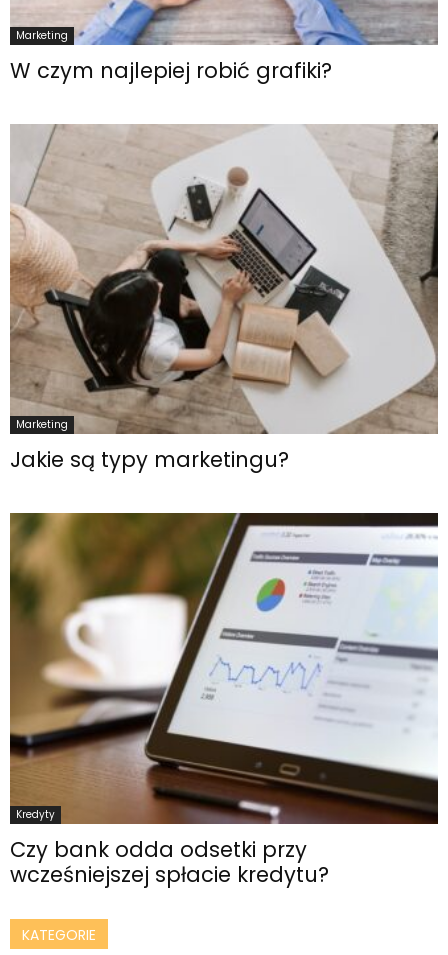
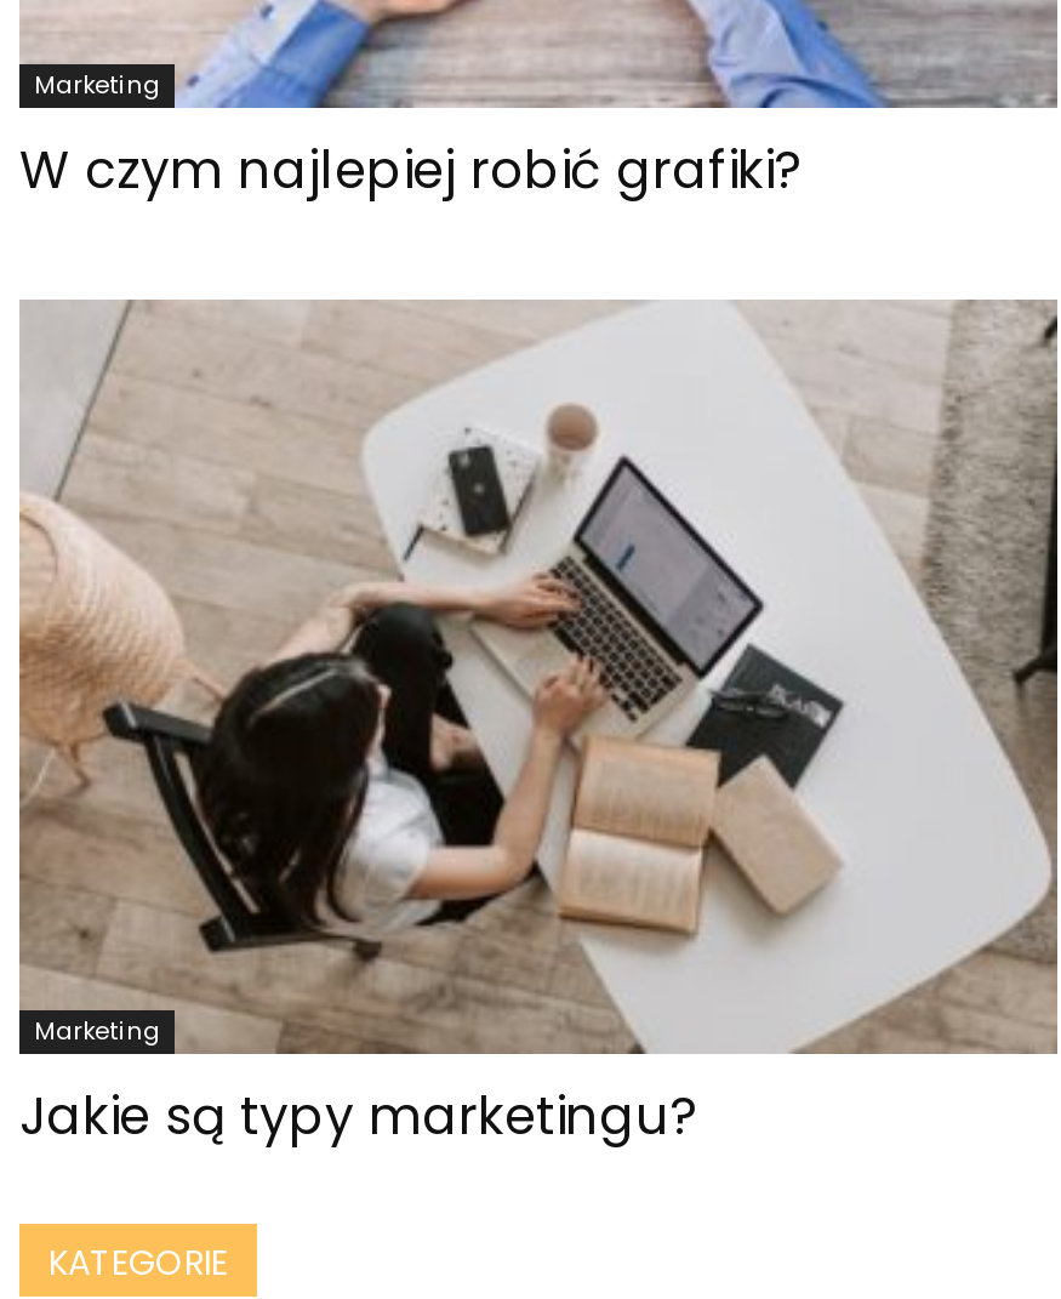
[9,512,439,889] [image] | Kredyty | Czy bank odda odsetki przy | wcześniejszej spłacie kredytu? -> none

